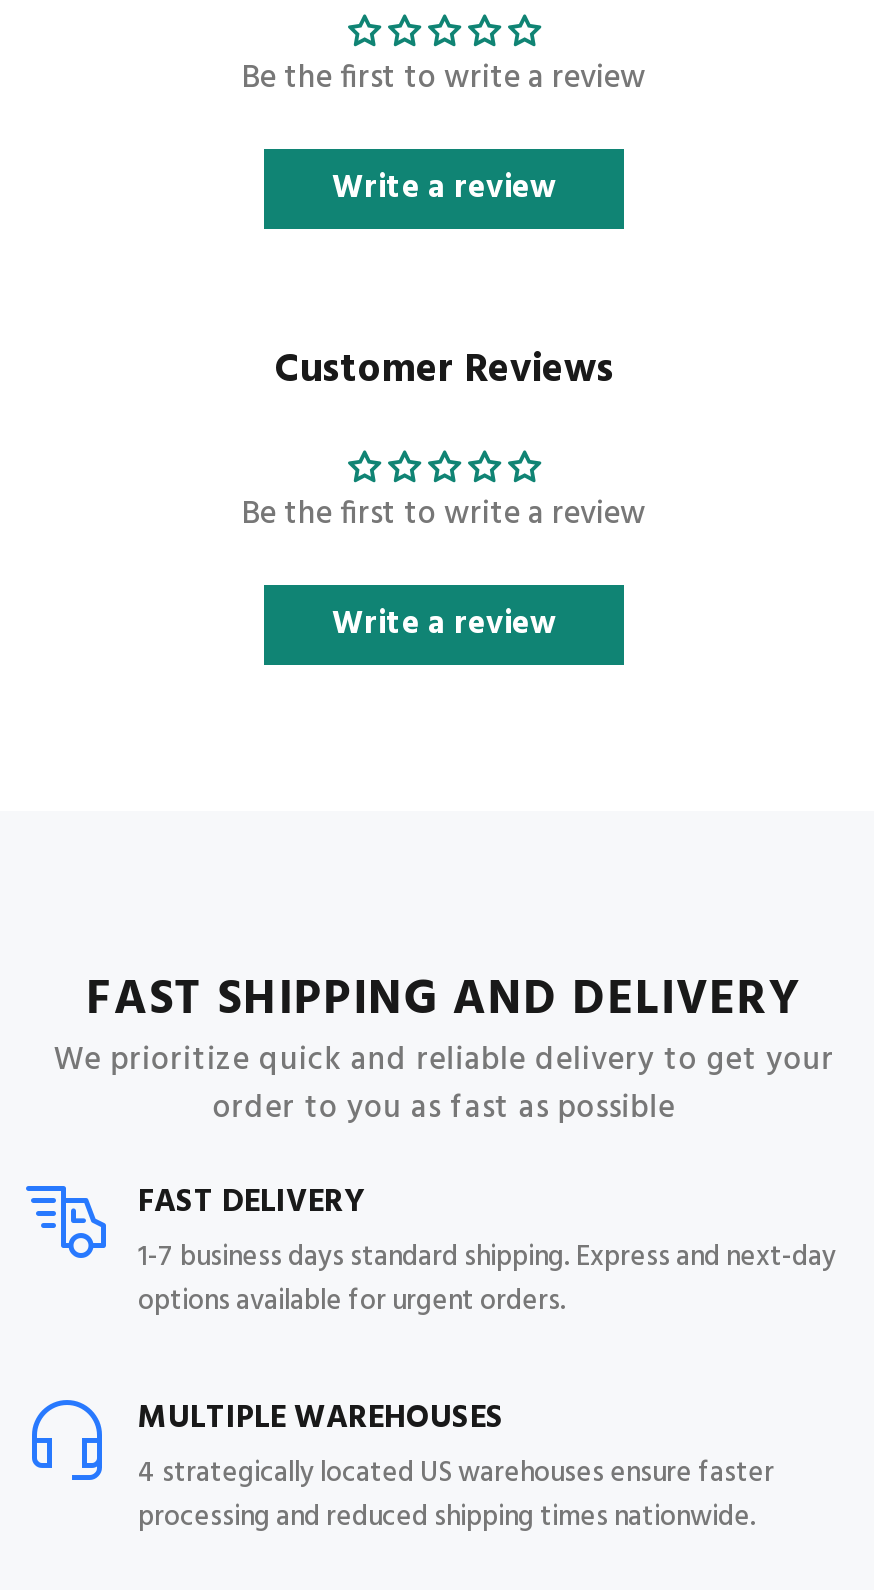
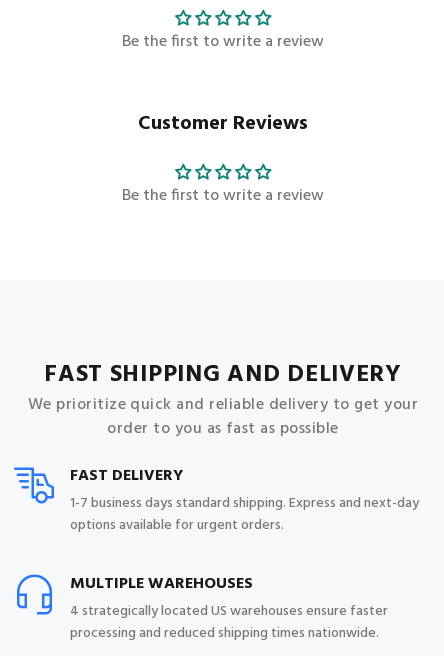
[332,163,556,215] Write a review -> none
[332,599,556,651] Write a review -> none

